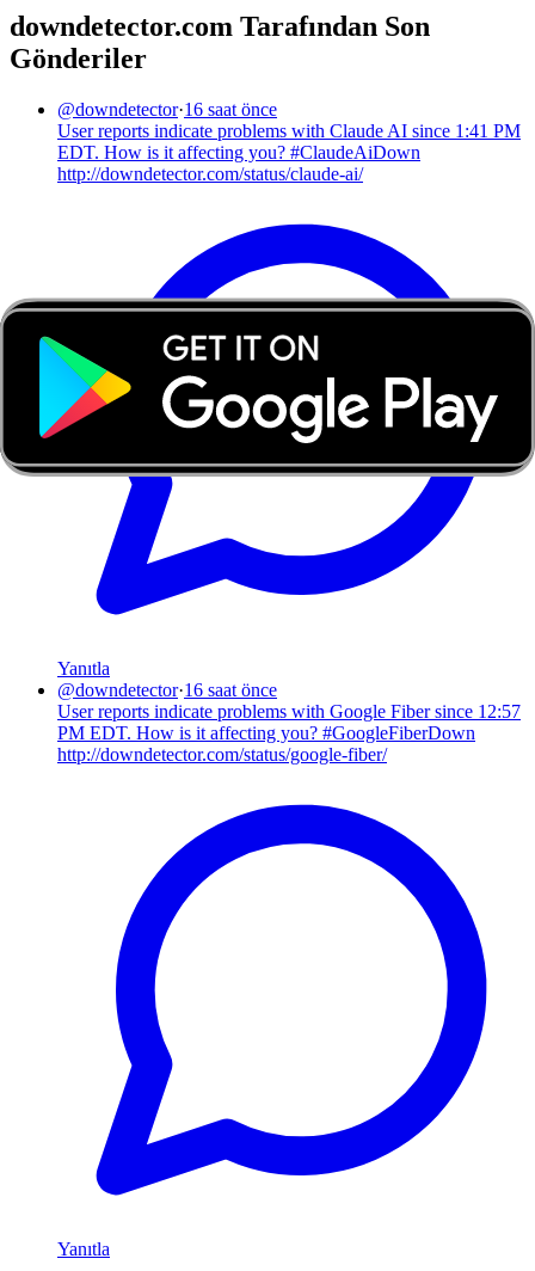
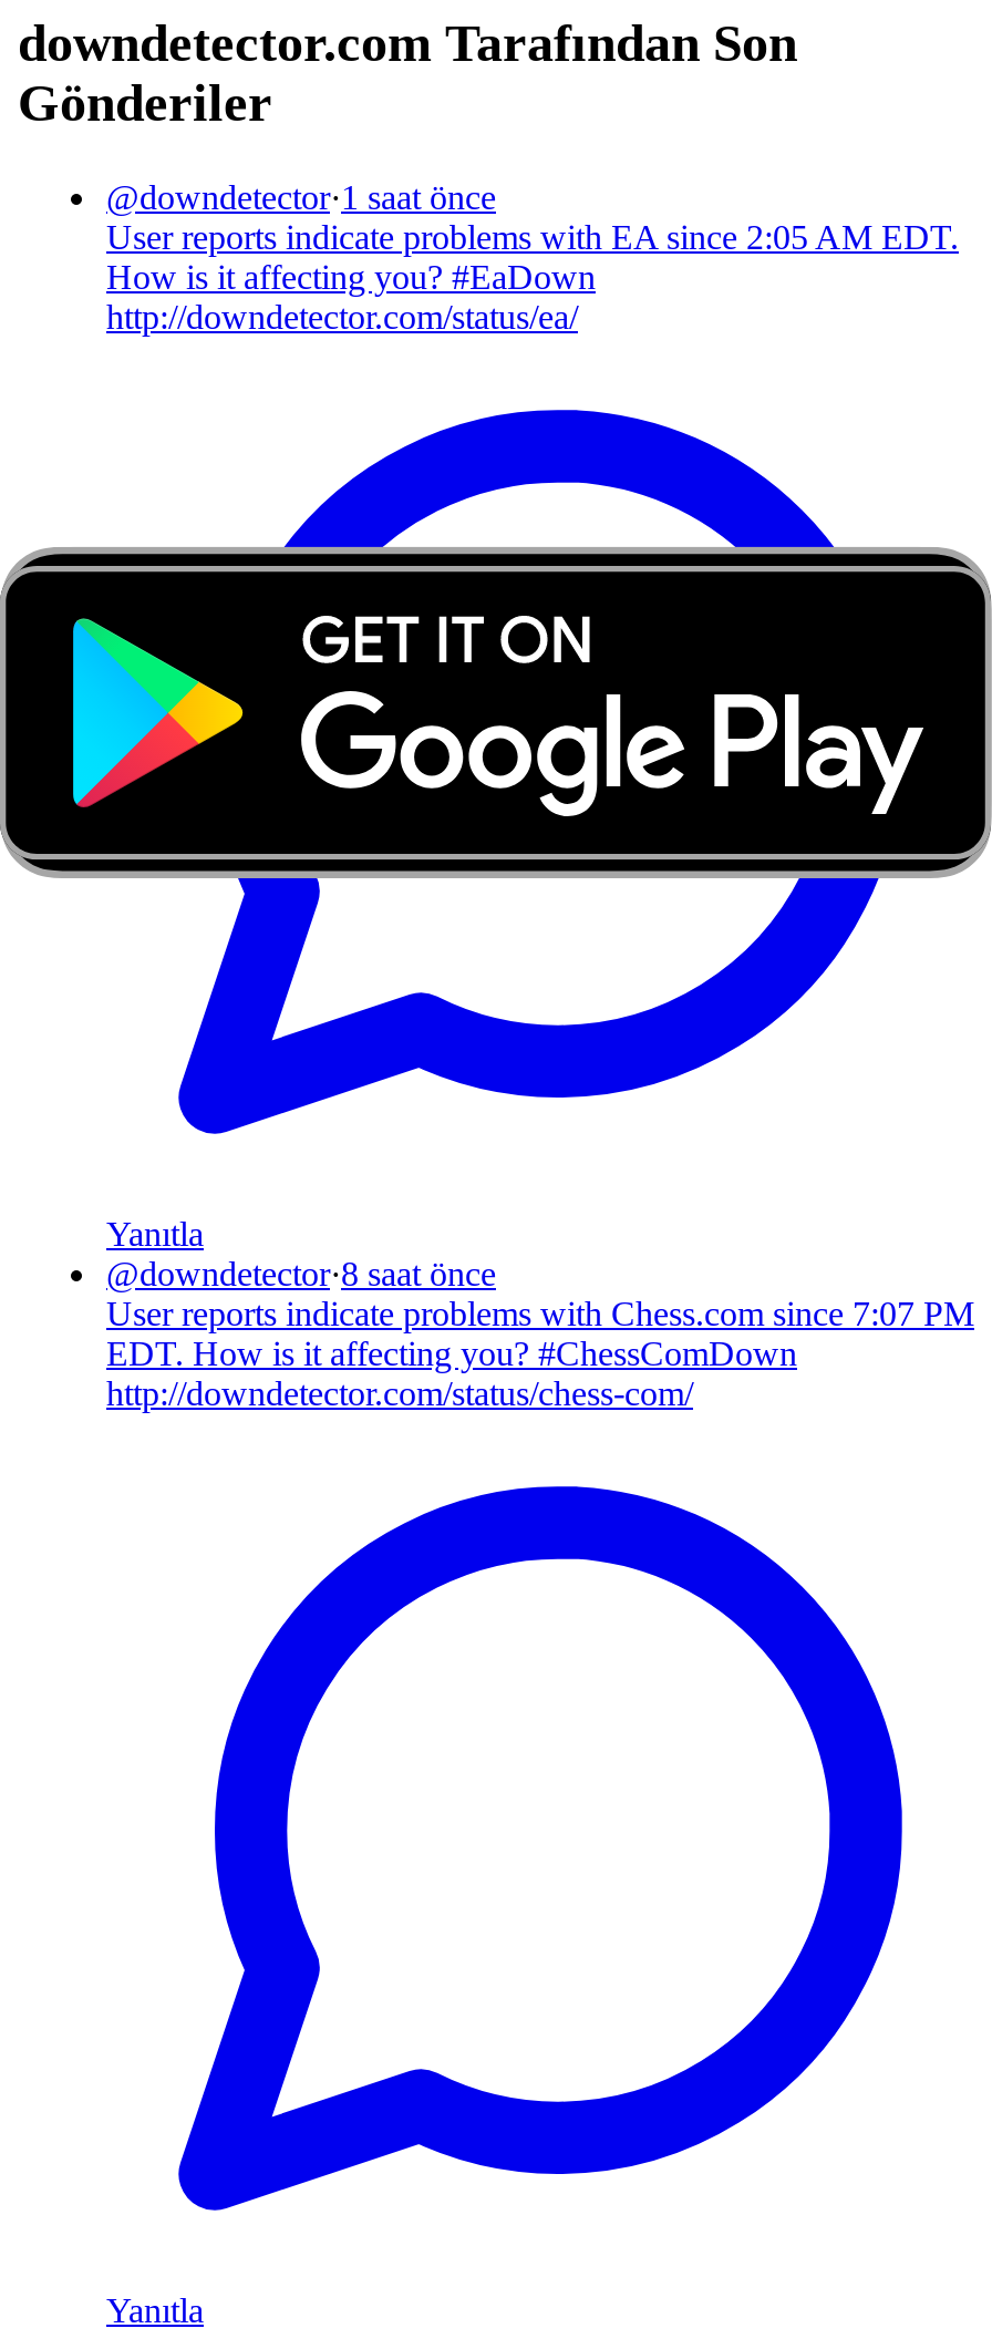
[57,99,521,184] @downdetector · 16 saat önce | User reports indicate problems with Claude AI since 1:41 PM | EDT. How is it affecting you? #ClaudeAiDown | http://downdetector.com/status/claude-ai/ -> [106,179,959,336] @downdetector · 1 saat önce | User reports indicate problems with EA since 2:05 AM EDT. | How is it affecting you? #EaDown | http://downdetector.com/status/ea/
[57,680,521,765] @downdetector·16 saat önce | User reports indicate problems with Google Fiber since 12:57 | PM EDT. How is it affecting you? #GoogleFiberDown | http://downdetector.com/status/google-fiber/ -> [106,1255,974,1412] @downdetector·8 saat önce | User reports indicate problems with Chess.com since 7:07 PM | EDT. How is it affecting you? #ChessComDown | http://downdetector.com/status/chess-com/

